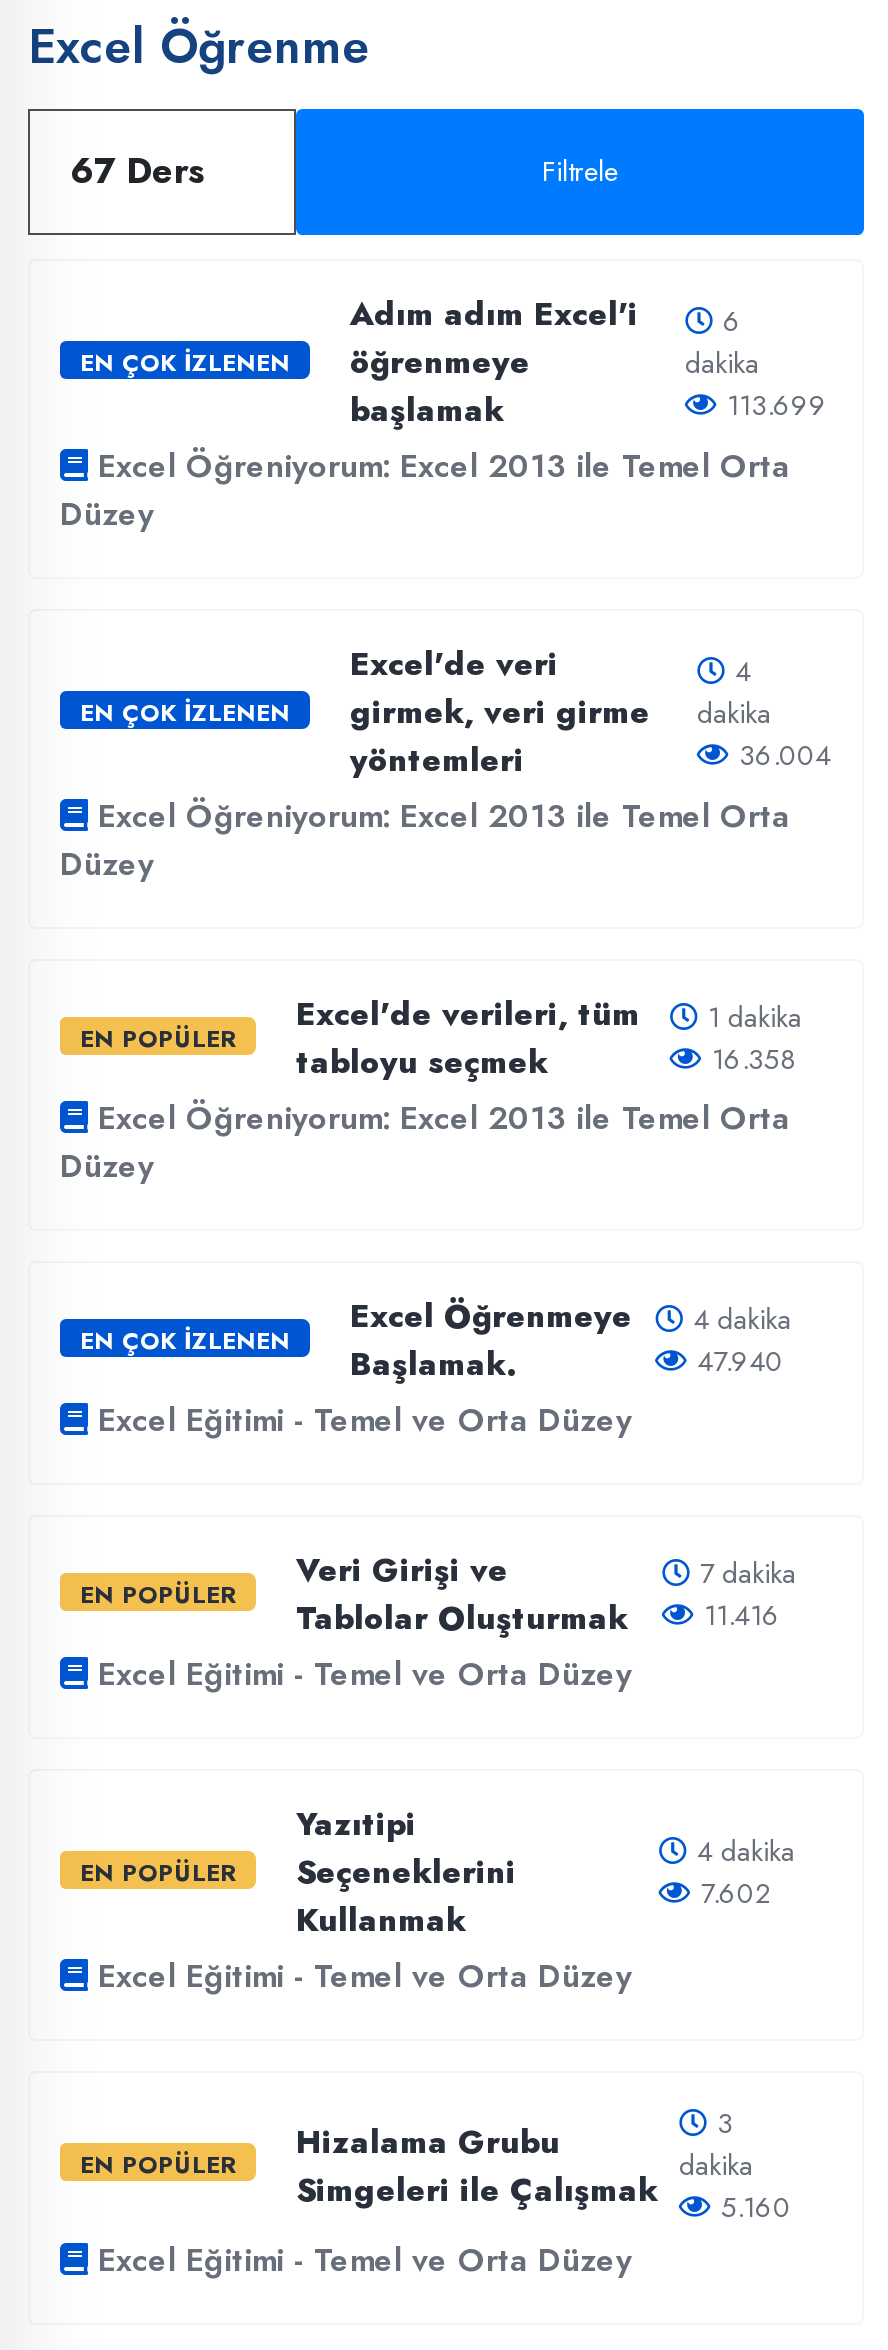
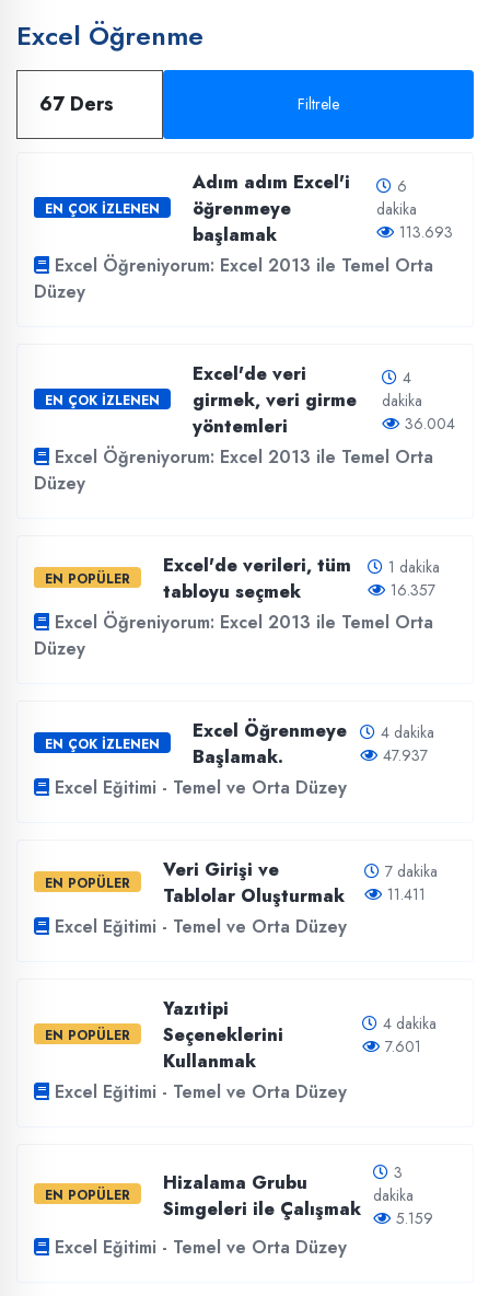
[727,384,827,424] 113.699 -> [399,221,453,242] 113.693
[712,1039,796,1079] 16.358 -> [391,579,436,601] 16.357
[697,1341,783,1381] 47.940 -> [383,744,428,766] 47.937
[296,1595,780,1641] Tablolar Oluşturmak 11.416 -> [163,883,426,909] Tablolar Oluşturmak 11.411
[701,1873,771,1913] 7.602 -> [385,1035,421,1057] 7.601
[296,2166,791,2227] Simgeleri ile Çalışmak 5.160 -> [163,1196,433,1229] Simgeleri ile Çalışmak 5.159

